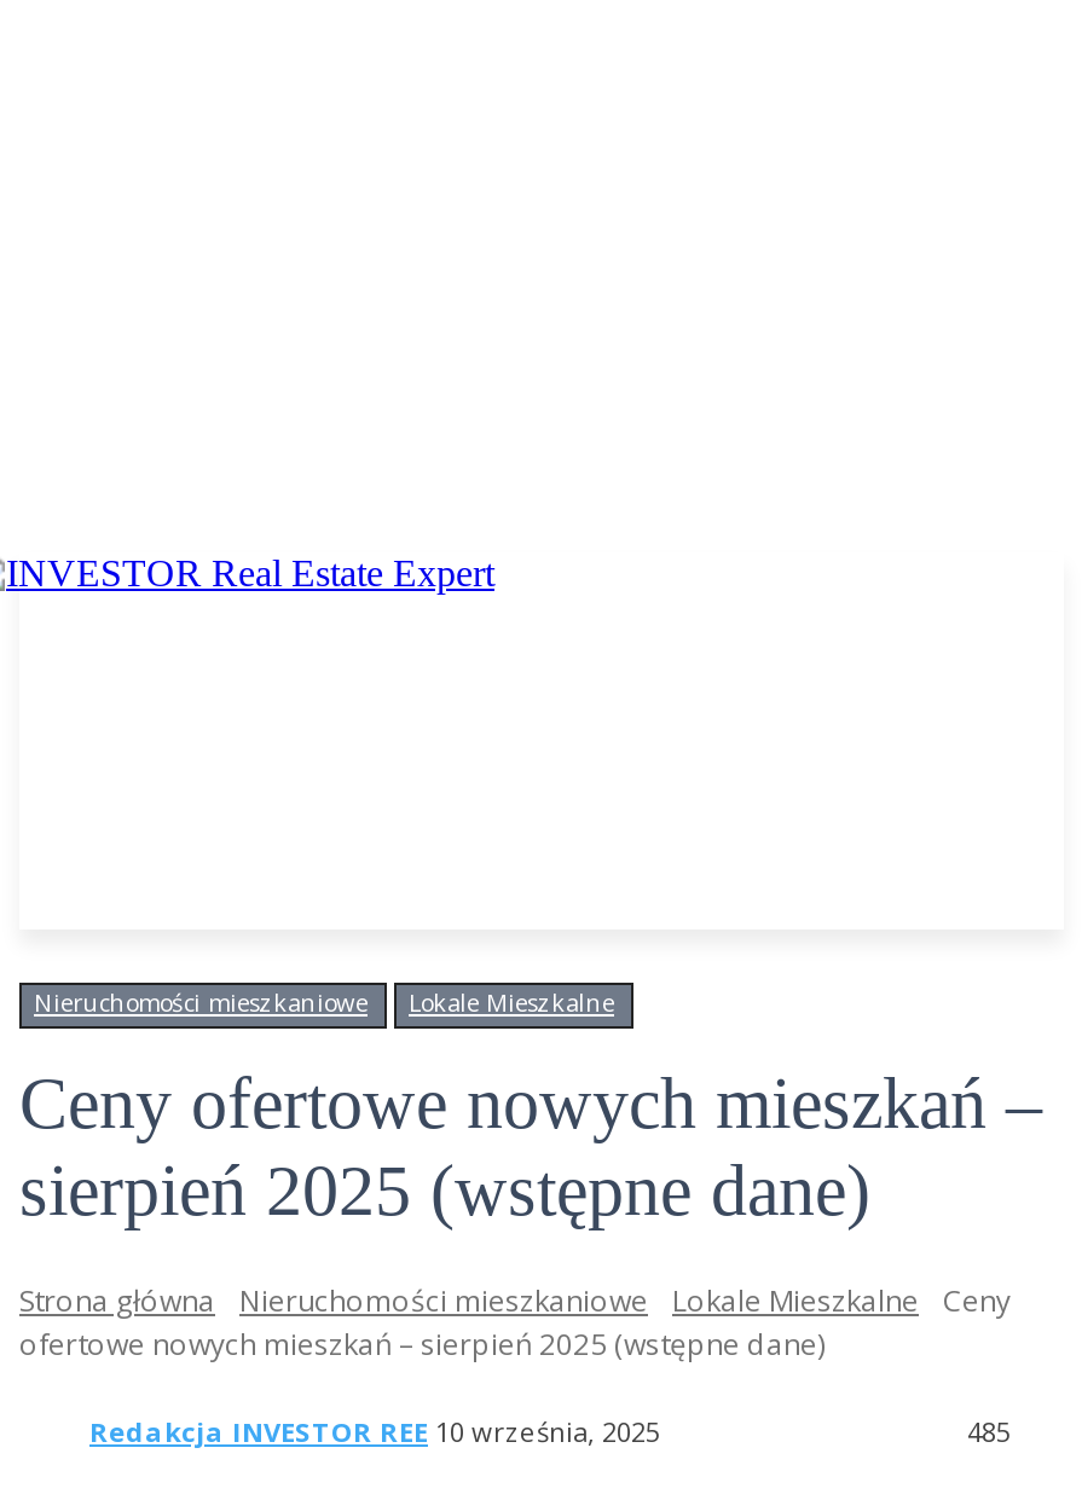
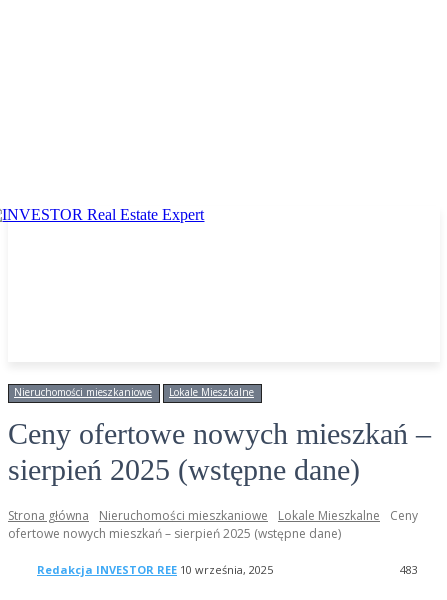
[967,1413,1011,1450] 485 -> [400,562,418,577] 483

